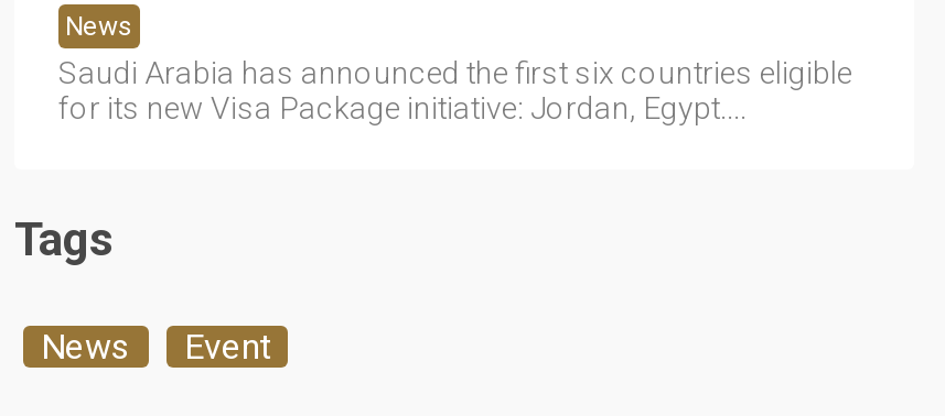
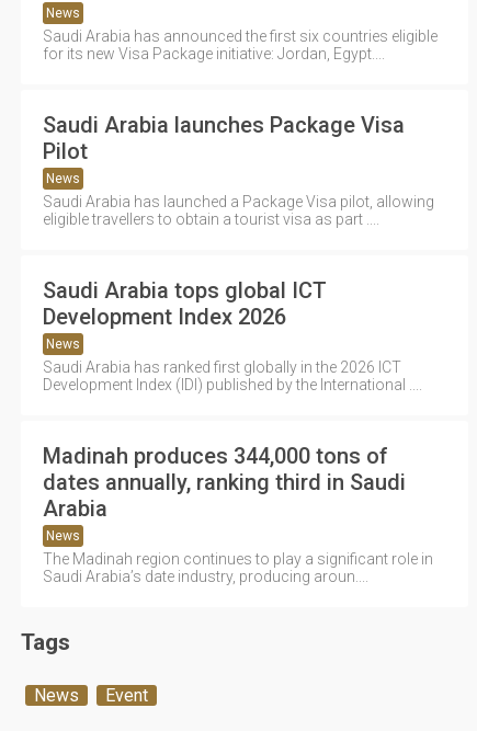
none -> [43,111,434,585] Saudi Arabia launches Package Visa | Pilot | News | Saudi Arabia has launched a Package Visa pilot, allowing | eligible travellers to obtain a tourist visa as part .... | Saudi Arabia tops global ICT | Development Index 2026 | News | Saudi Arabia has ranked first globally in the 2026 ICT | Development Index (IDI) published by the International .... | Madinah produces 344,000 tons of | dates annually, ranking third in Saudi | Arabia | News | The Madinah region continues to play a significant role in | Saudi Arabia’s date industry, producing aroun....

